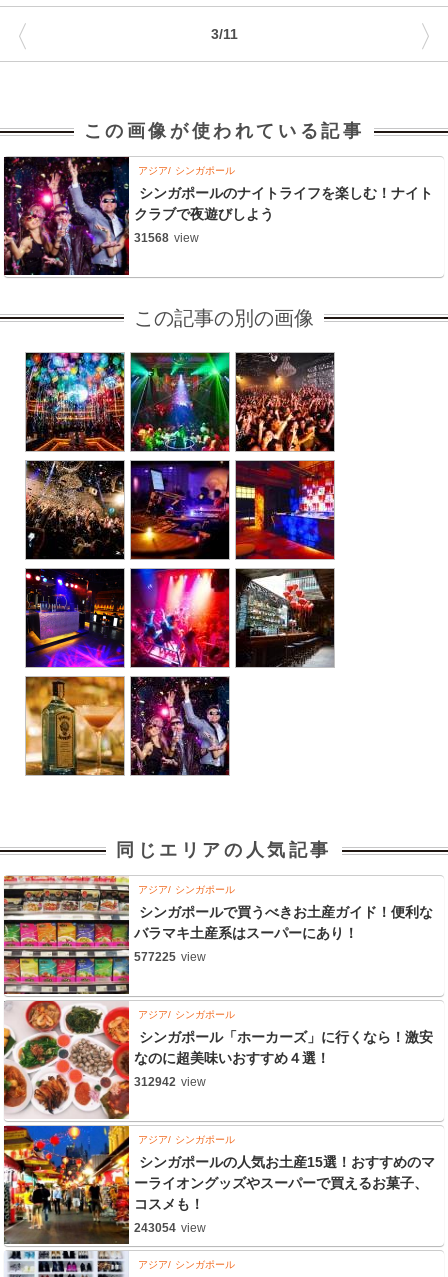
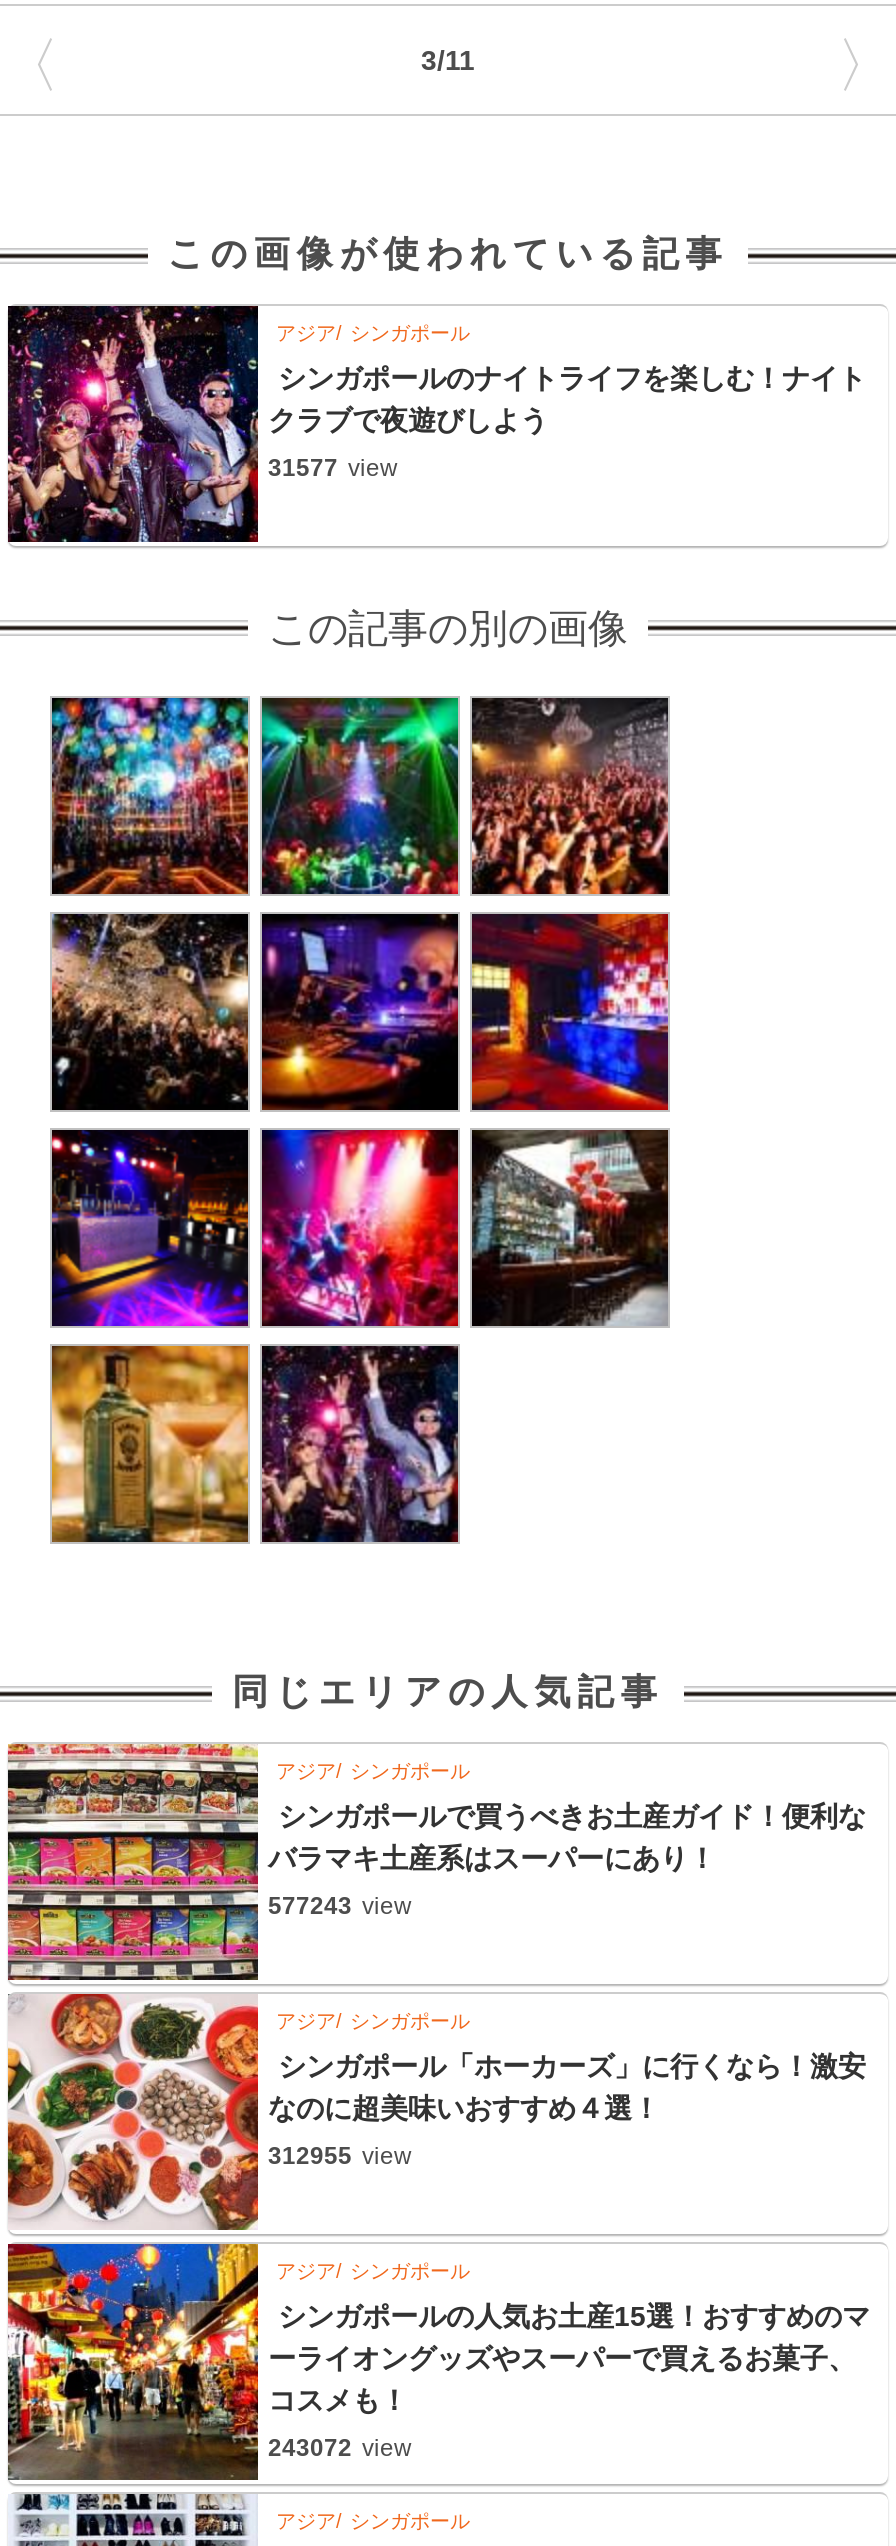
[134,231,199,245] 31568 view -> [268,454,398,482] 31577 view
[134,950,206,964] 577225 view -> [268,1892,412,1920] 577243 view
[134,1075,206,1089] 312942 view -> [268,2142,412,2170] 312955 view
[134,1221,206,1235] 243054 view -> [268,2434,412,2462] 243072 view

